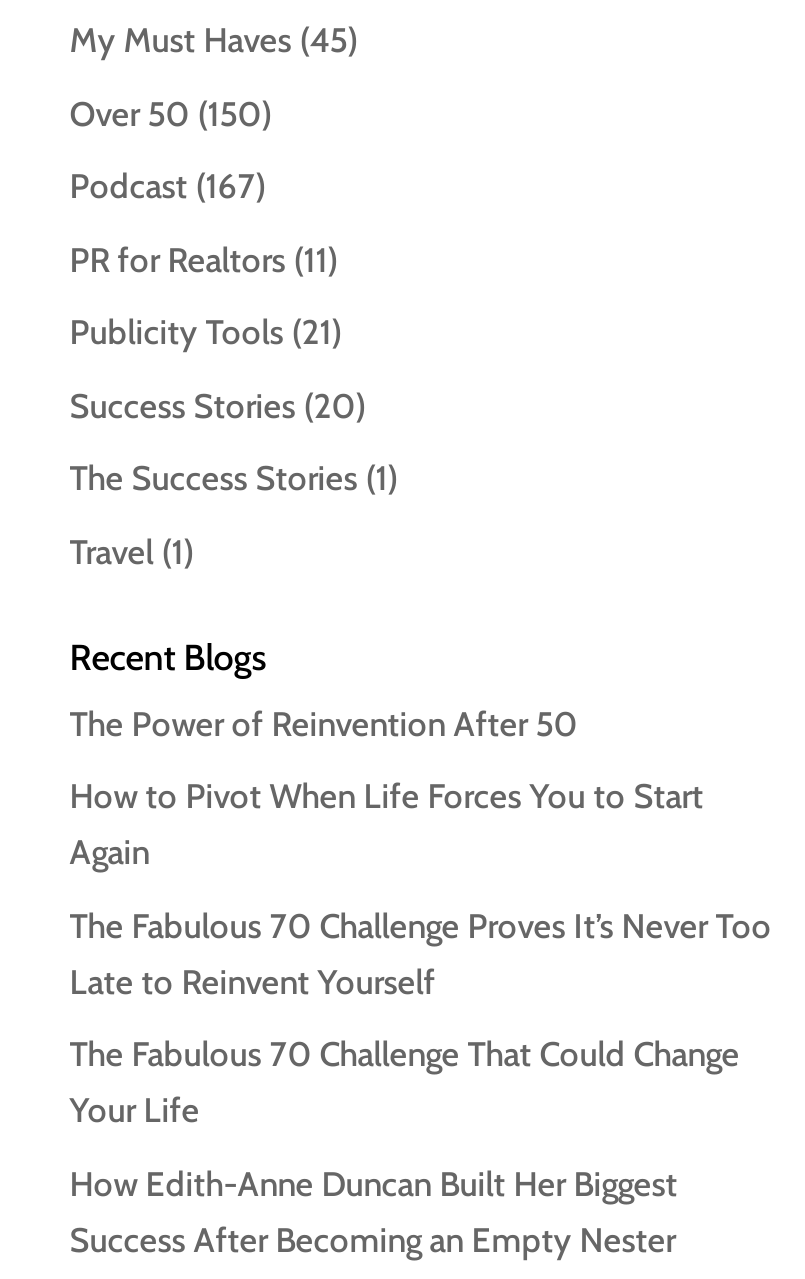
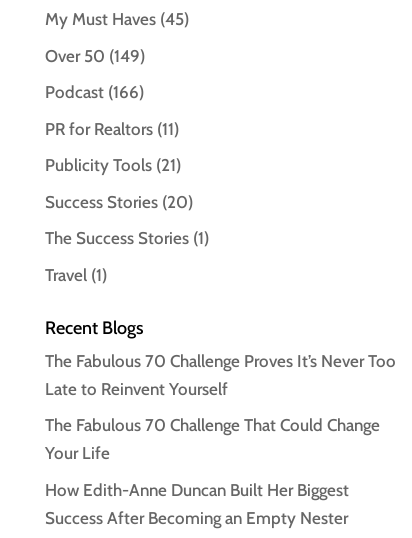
[70,94,272,134] Over 50 (150) -> [45,46,145,66] Over 50 (149)
[70,167,266,207] Podcast (167) -> [45,82,144,102] Podcast (166)
[70,704,704,873] The Power of Reinvention After 50 | How to Pivot When Life Forces You to Start | Again -> none

